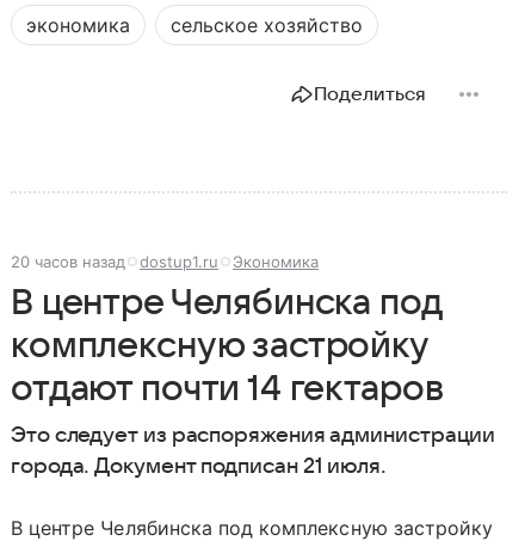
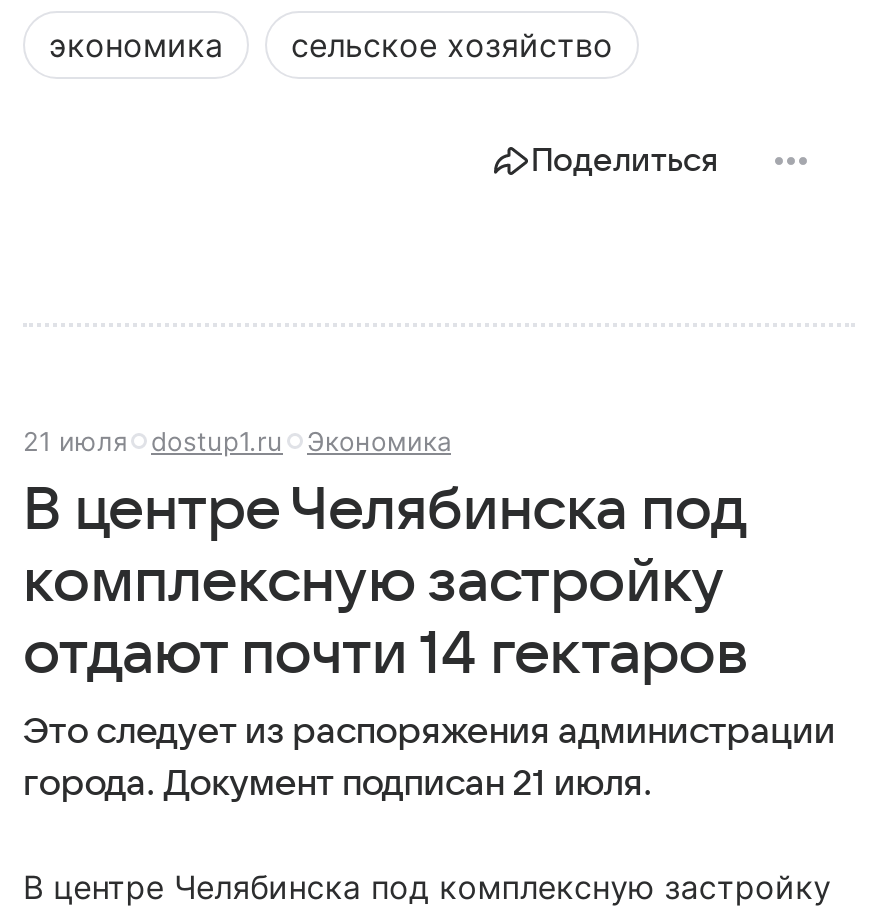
[11,252,319,271] 20 часов назад dostup1.ru Экономика -> [23,424,451,456] 21 июля dostup1.ru Экономика

